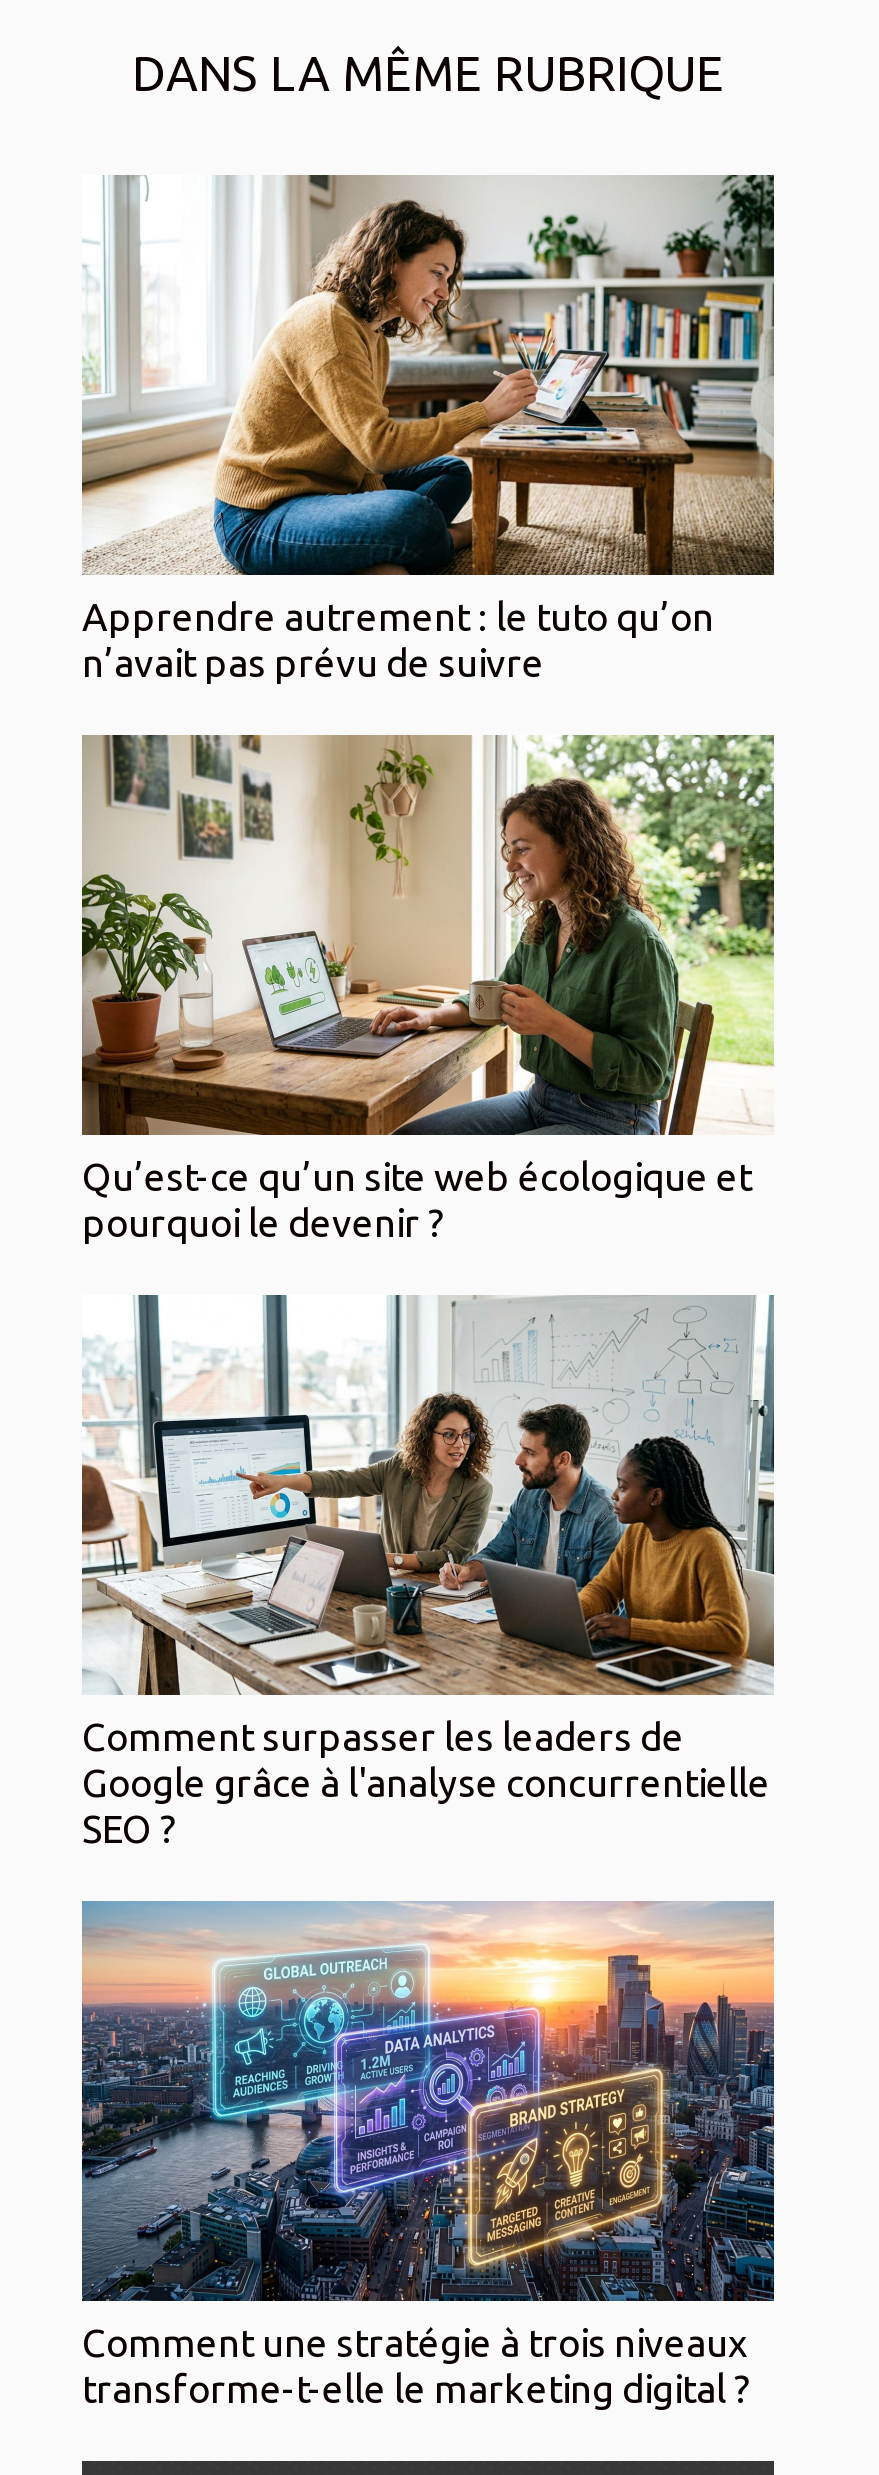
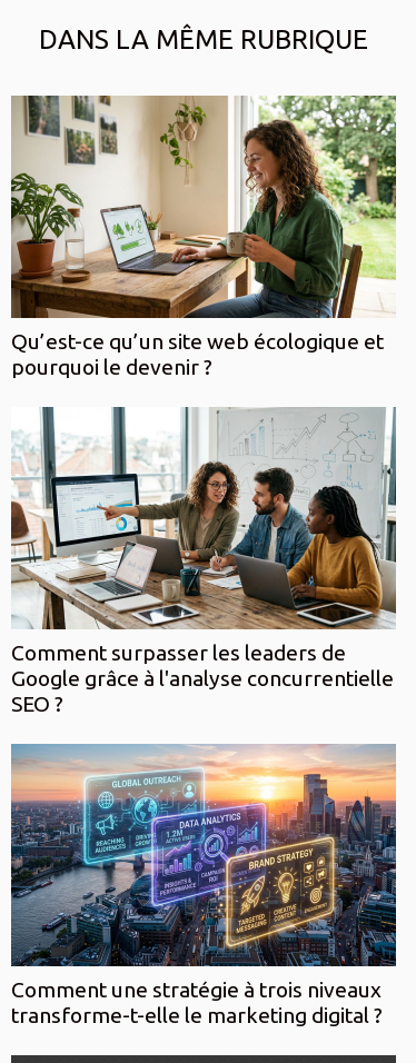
[82,175,776,686] [image] | Apprendre autrement : le tuto qu’on | n’avait pas prévu de suivre -> none

